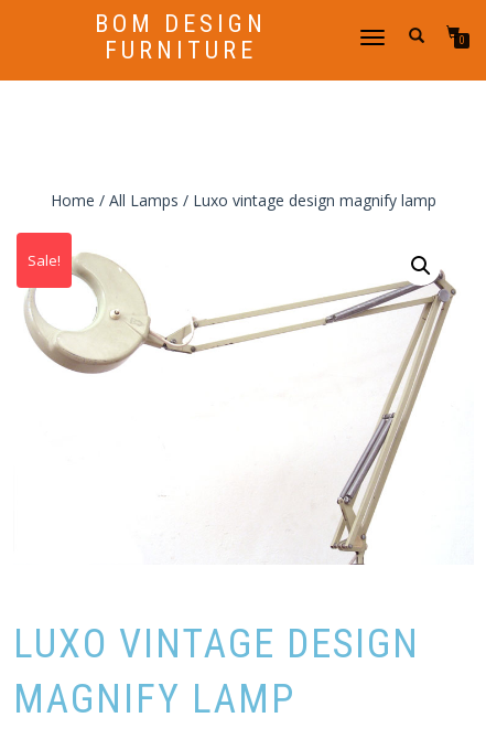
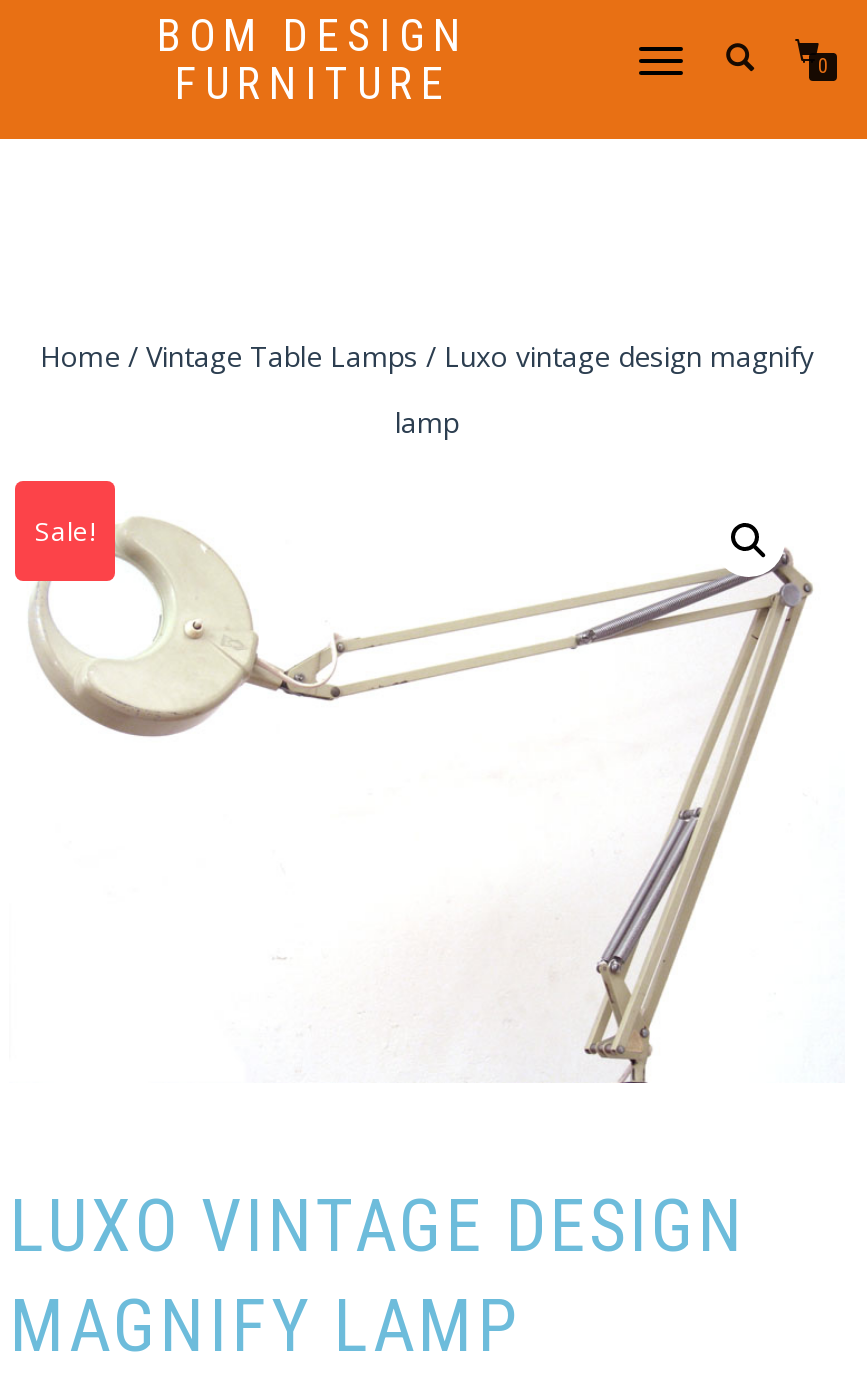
[51,190,436,211] Home / All Lamps / Luxo vintage design magnify lamp -> [40,337,814,441] Home / Vintage Table Lamps / Luxo vintage design magnify | lamp

